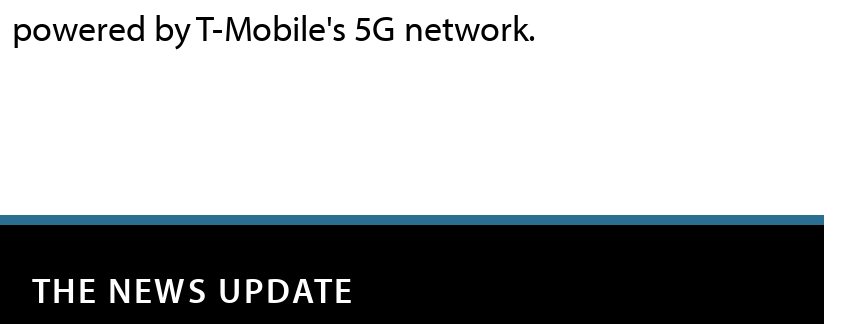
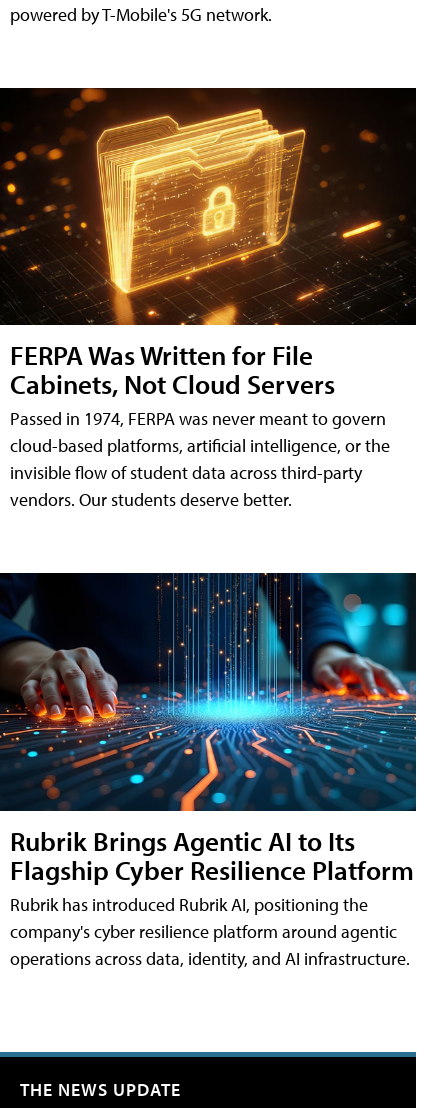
none -> [3,87,417,511] [image] | FERPA Was Written for File | Cabinets, Not Cloud Servers | Passed in 1974, FERPA was never meant to govern | cloud-based platforms, artificial intelligence, or the | invisible flow of student data across third-party | vendors. Our students deserve better.
none -> [3,572,417,970] [image] | Rubrik Brings Agentic AI to Its | Flagship Cyber Resilience Platform | Rubrik has introduced Rubrik AI, positioning the | company's cyber resilience platform around agentic | operations across data, identity, and AI infrastructure.

